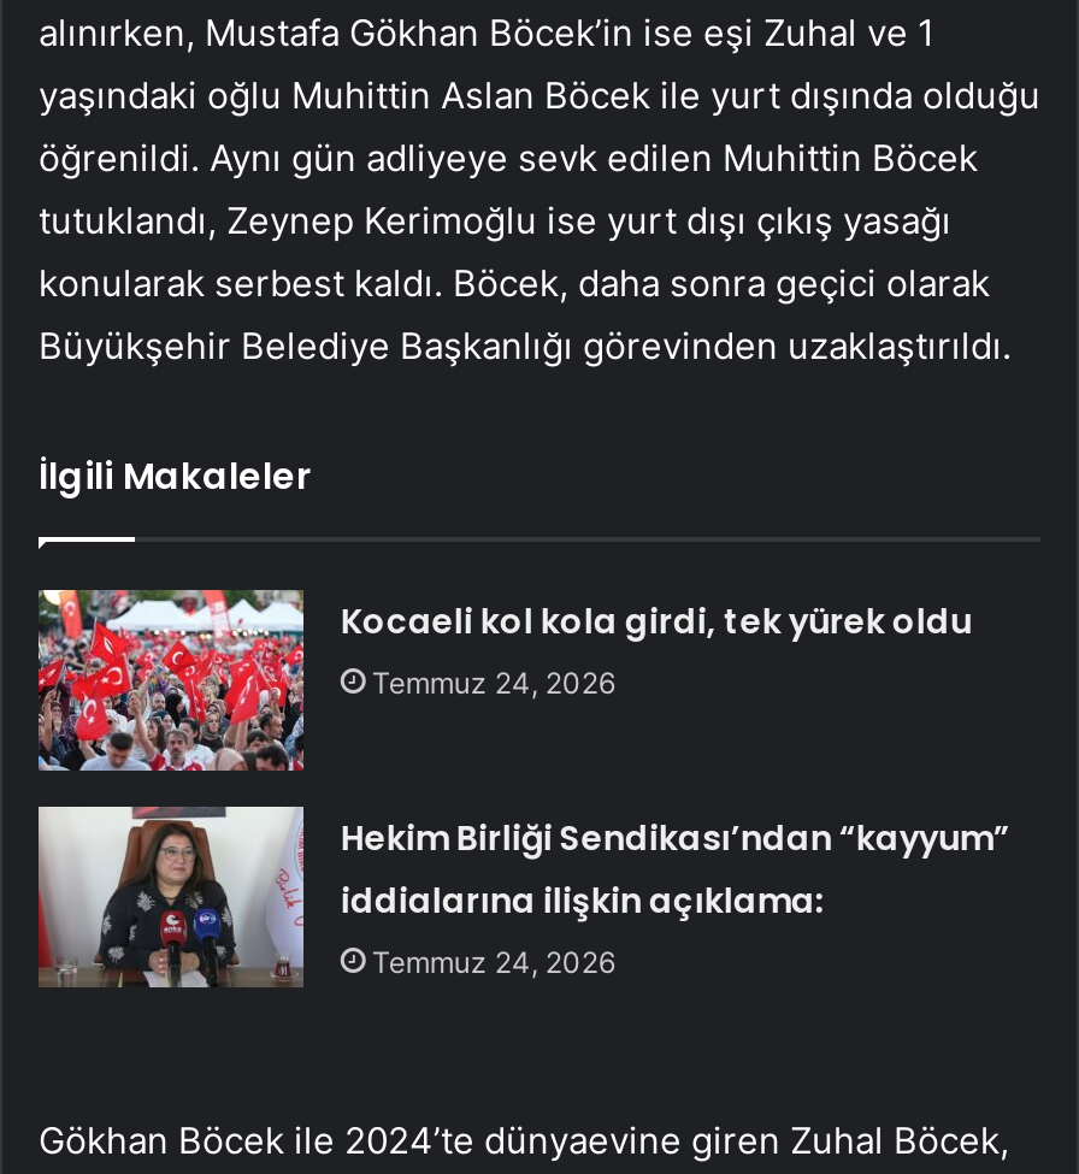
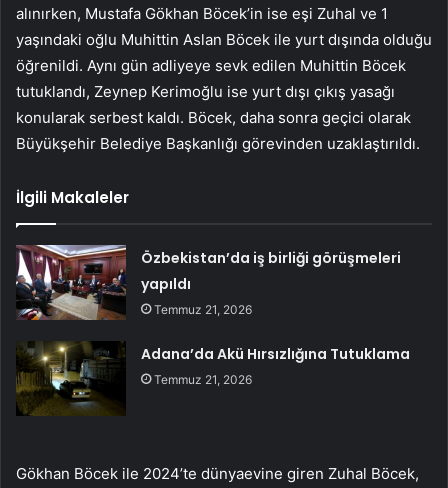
[36,588,971,773] [image] | Kocaeli kol kola girdi, tek yürek oldu | Temmuz 24, 2026 -> [15,244,401,321] [image] | Özbekistan’da iş birliği görüşmeleri | yapıldı | Temmuz 21, 2026
[36,804,1010,999] [image] | Hekim Birliği Sendikası’ndan “kayyum” | iddialarına ilişkin açıklama: | Temmuz 24, 2026 -> [16,335,410,416] [image] | Adana’da Akü Hırsızlığına Tutuklama | Temmuz 21, 2026

